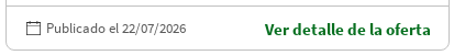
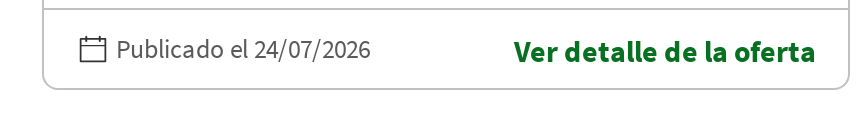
[46,19,186,37] Publicado el 22/07/2026 -> [116,32,370,66] Publicado el 24/07/2026

